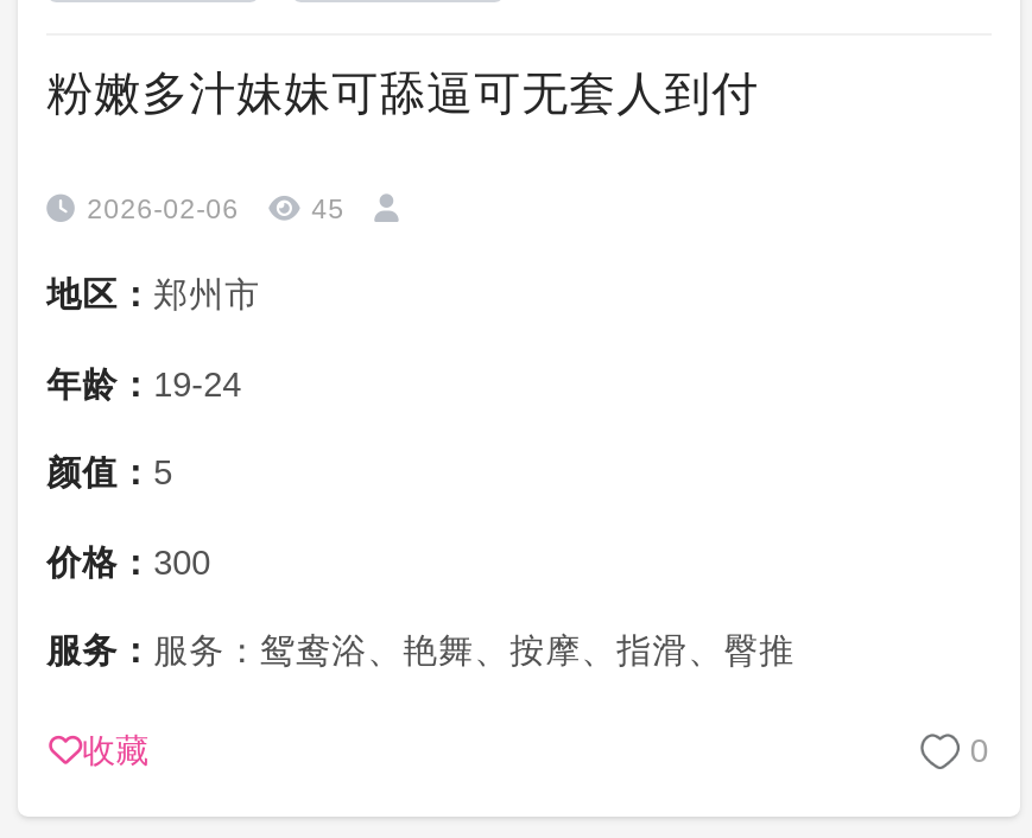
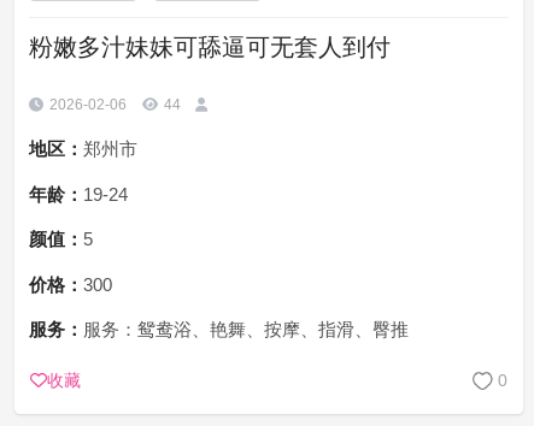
[311,191,345,222] 45 -> [163,97,180,113] 44

